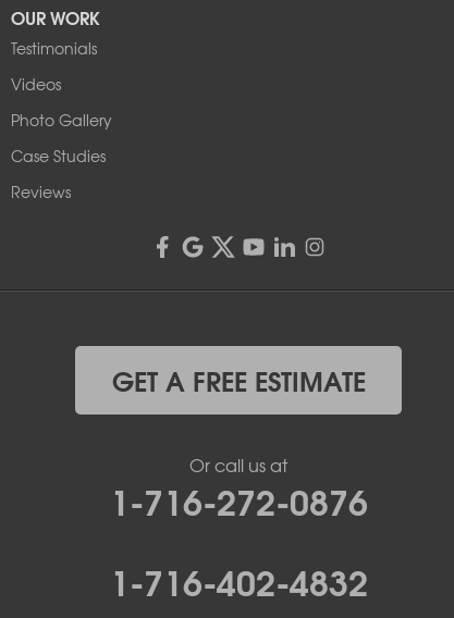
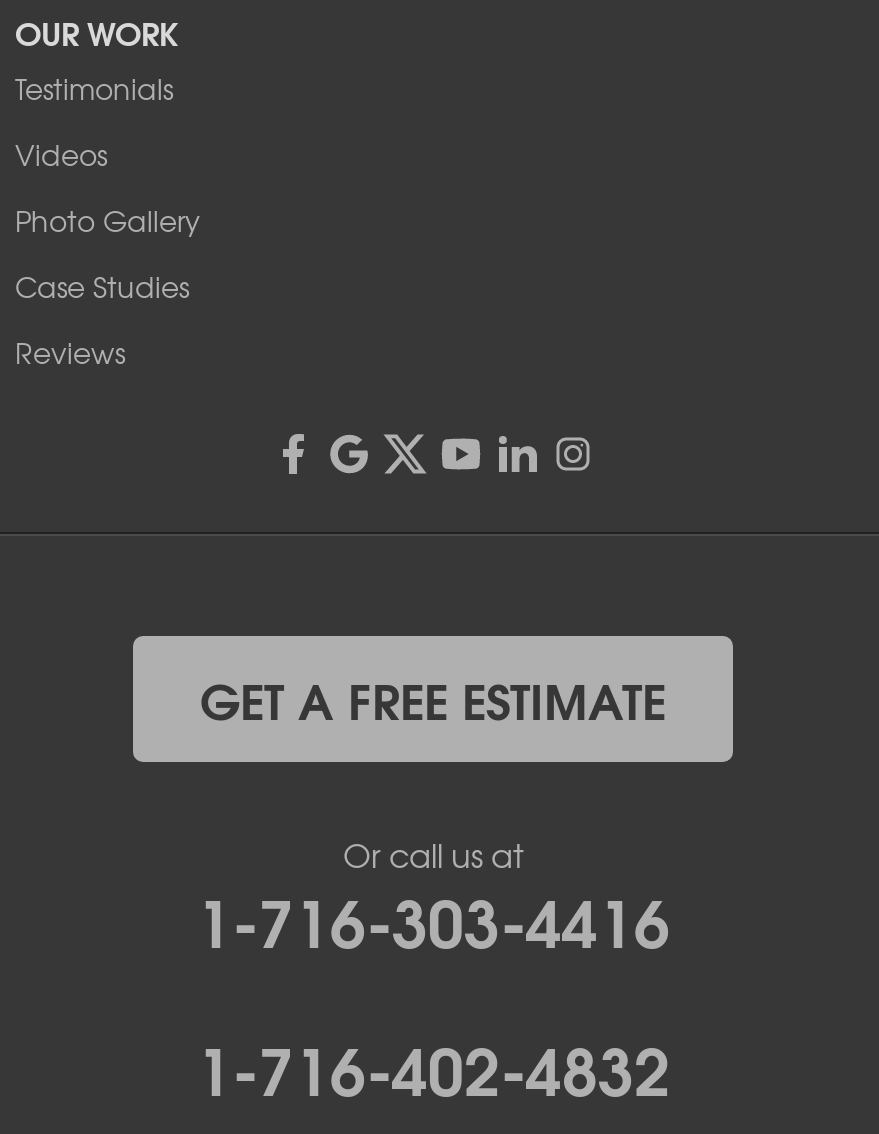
[109,472,367,526] 1-716-272-0876 -> [196,867,670,967] 1-716-303-4416

